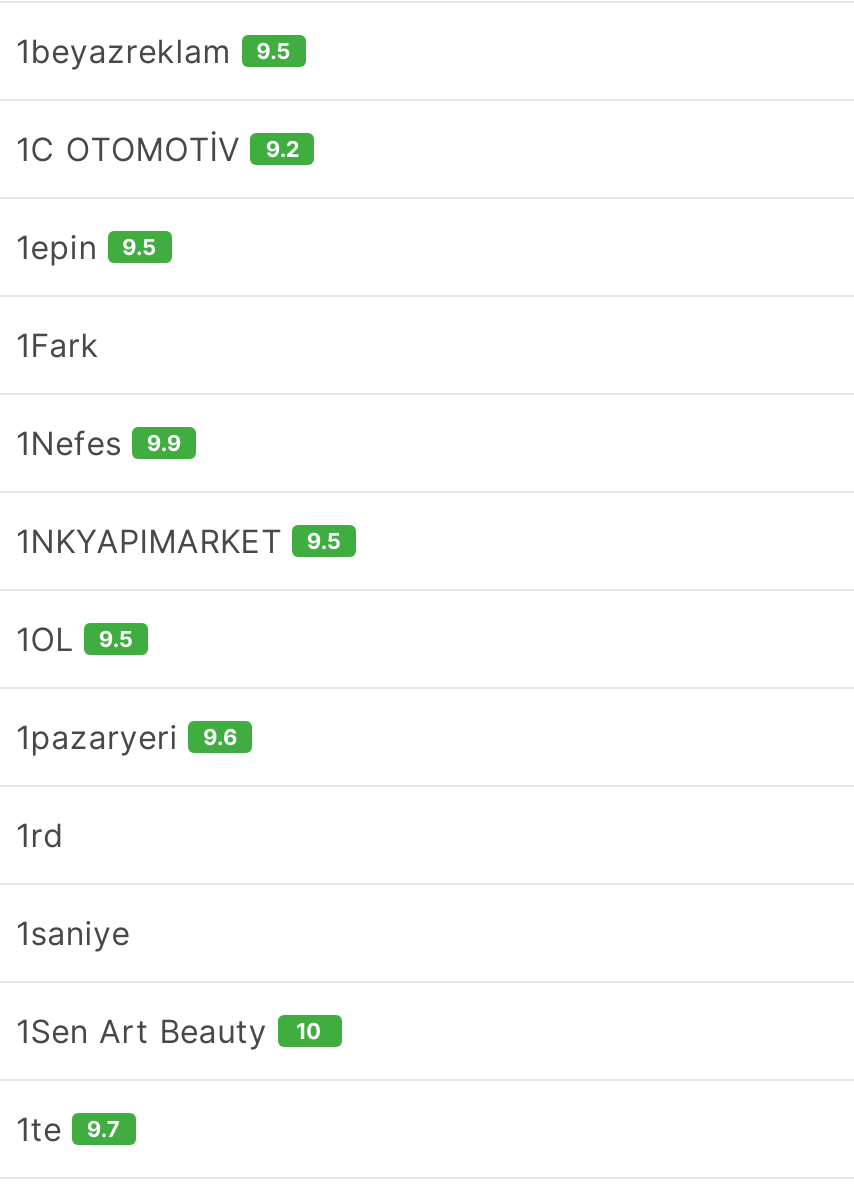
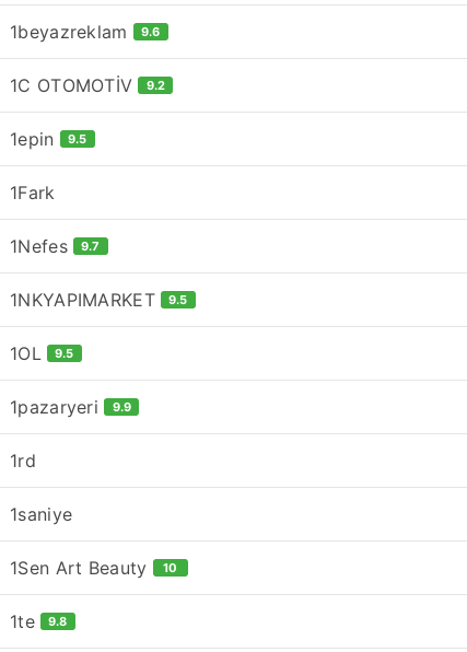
[16,31,290,71] 1beyazreklam 9.5 -> [10,21,160,43] 1beyazreklam 9.6
[16,423,181,463] 1Nefes 9.9 -> [10,235,100,257] 1Nefes 9.7
[16,717,237,757] 1pazaryeri 9.6 -> [10,396,131,418] 1pazaryeri 9.9
[16,1109,121,1149] 1te 9.7 -> [10,610,67,632] 1te 9.8

